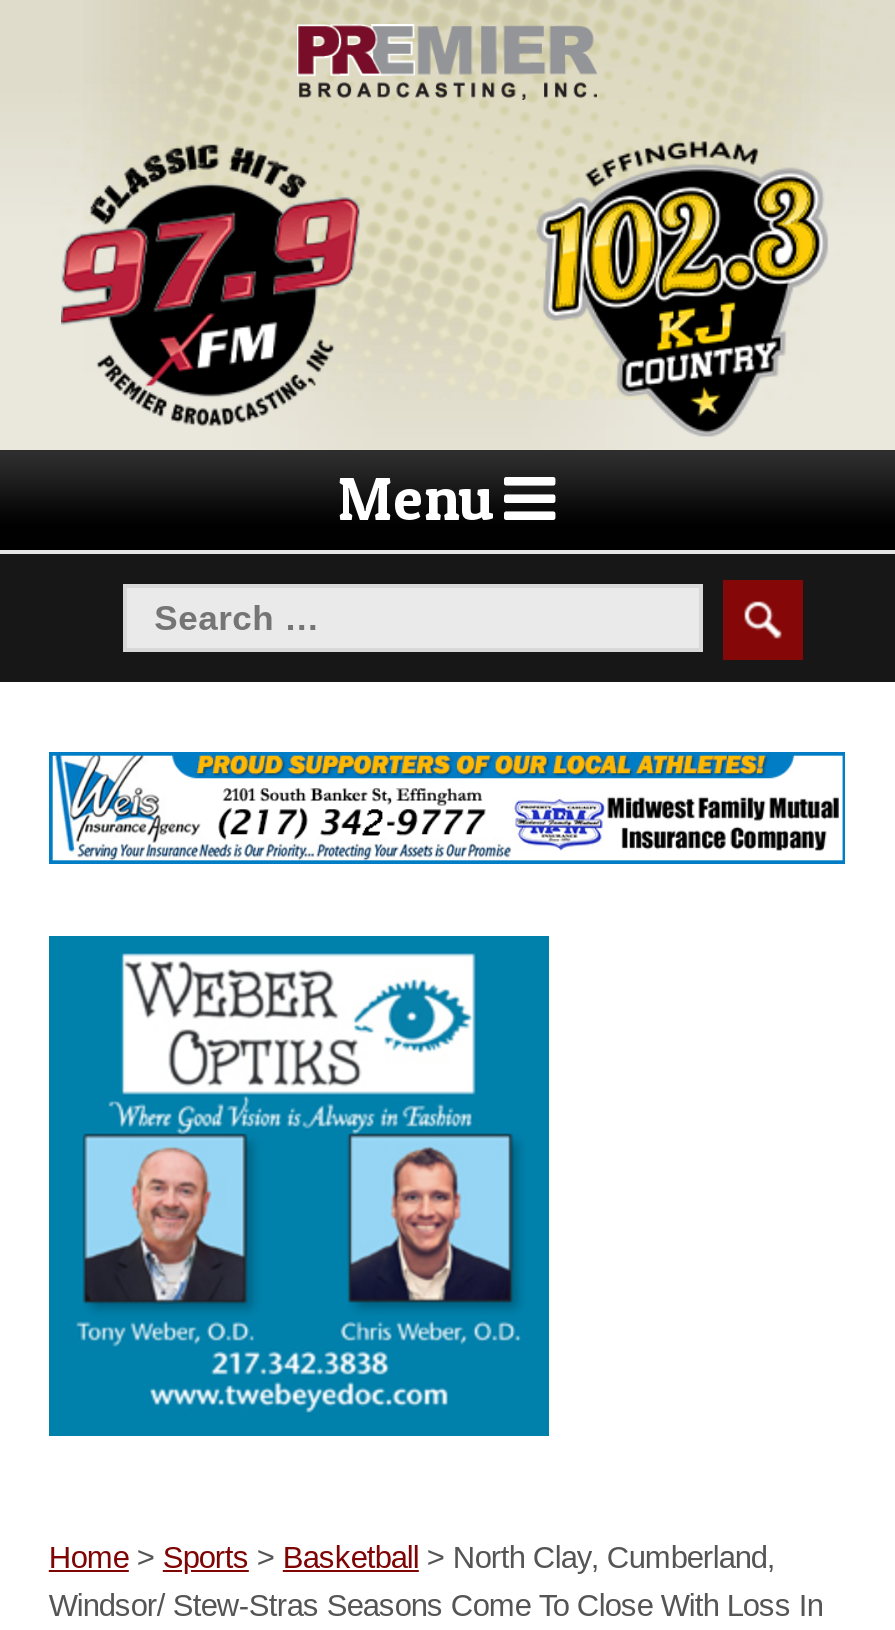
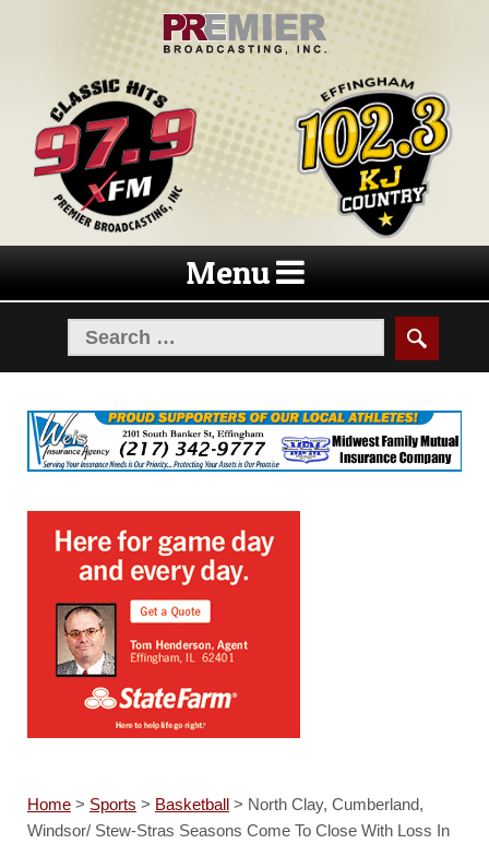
[47,934,551,1438] [image] -> [26,510,301,739] [image]

